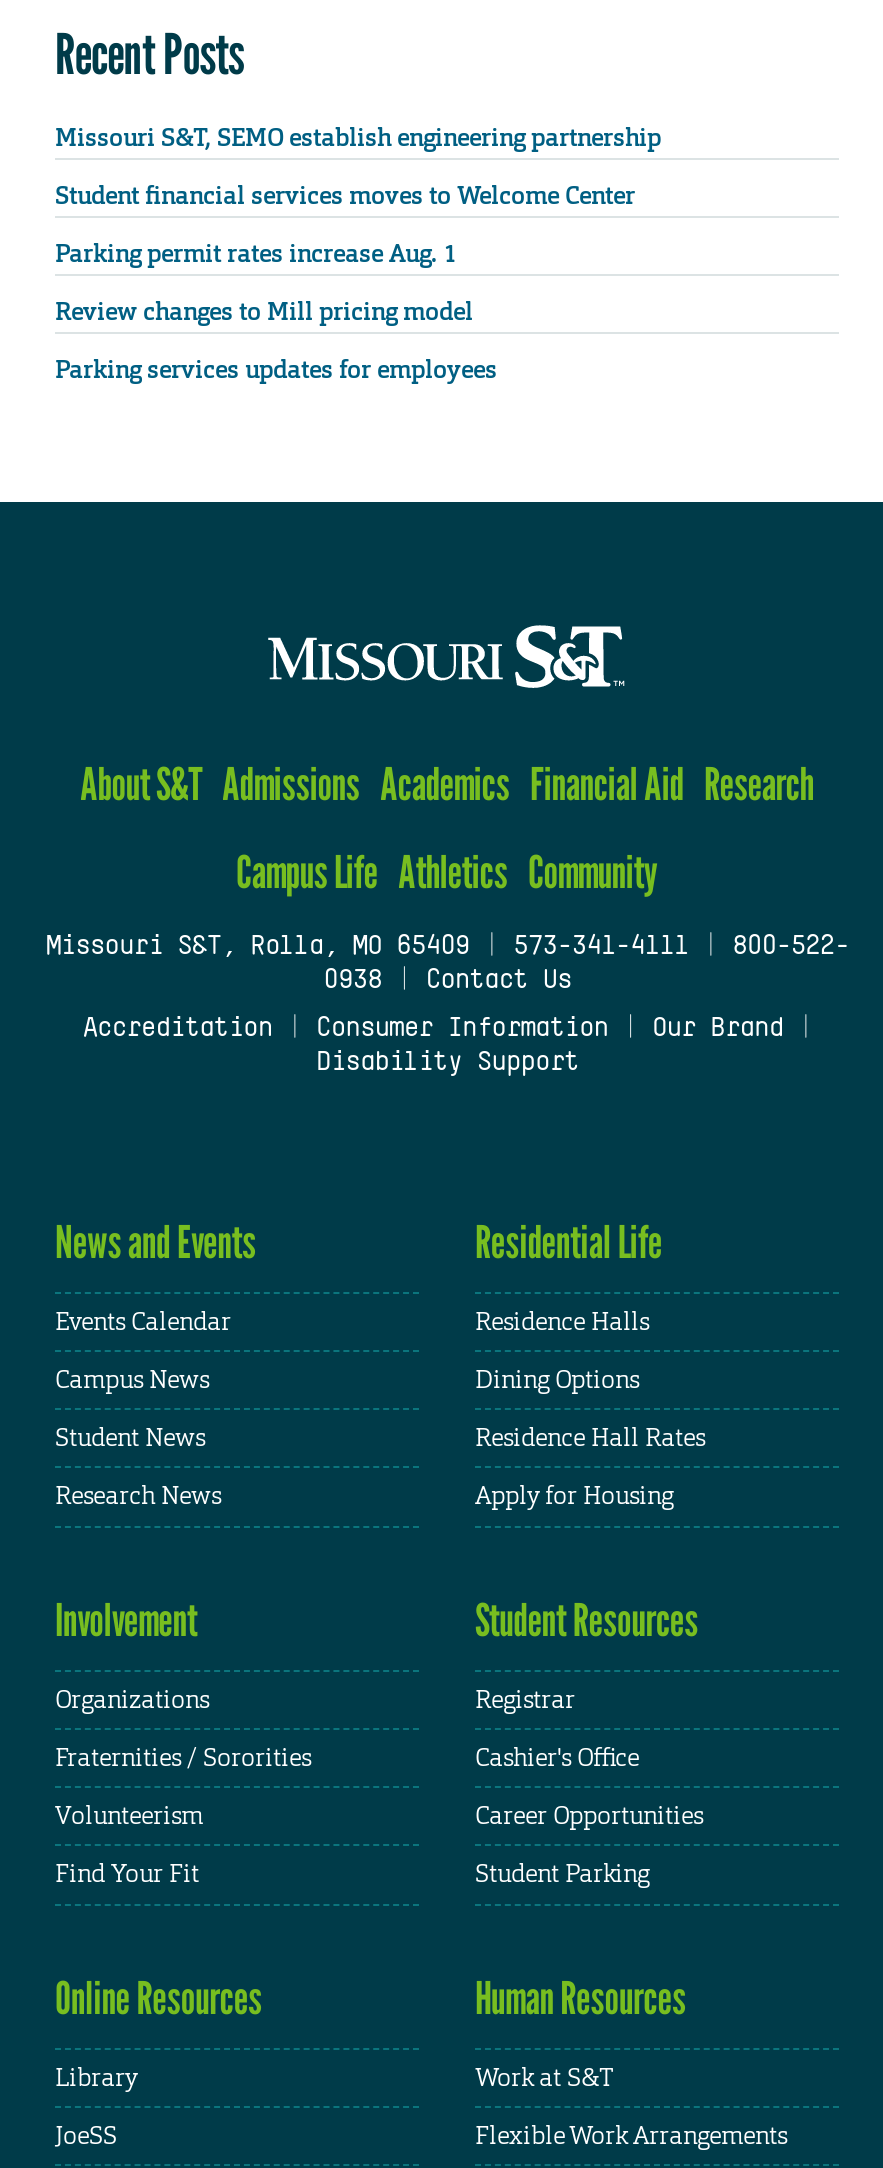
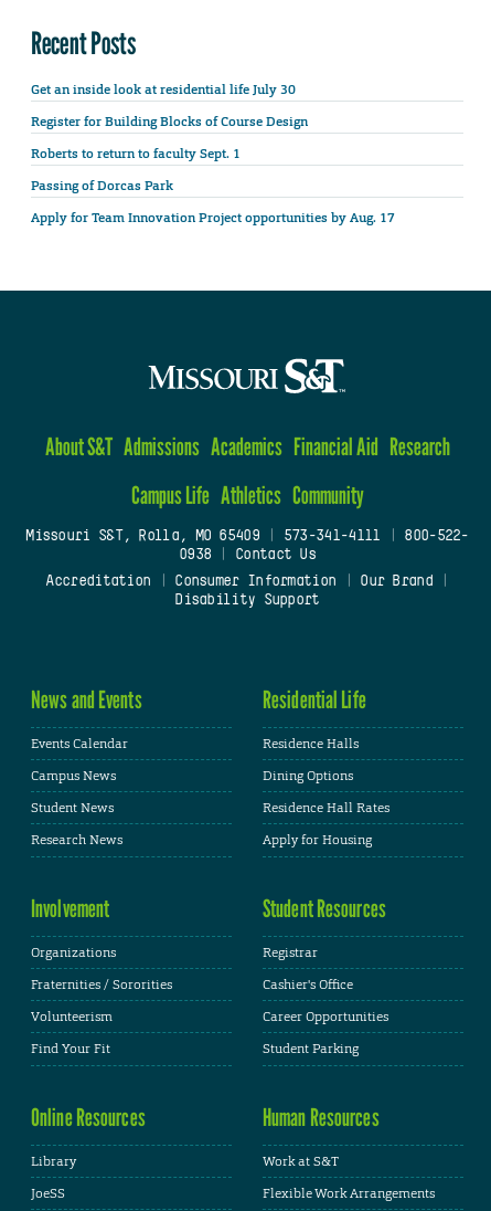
[55,121,661,153] Missouri S&T, SEMO establish engineering partnership -> [31,80,296,98] Get an inside look at residential life July 30
[55,179,635,211] Student financial services moves to Welcome Center -> [31,112,308,130] Register for Building Blocks of Course Design
[55,238,457,270] Parking permit rates increase Aug. 1 -> [31,145,244,162] Roberts to return to faculty Sept. 1
[55,296,473,328] Review changes to Mill pricing model -> [31,177,173,194] Passing of Dorcas Park
[55,354,497,386] Parking services updates for employees -> [31,209,395,227] Apply for Team Innovation Project opportunities by Aug. 17

